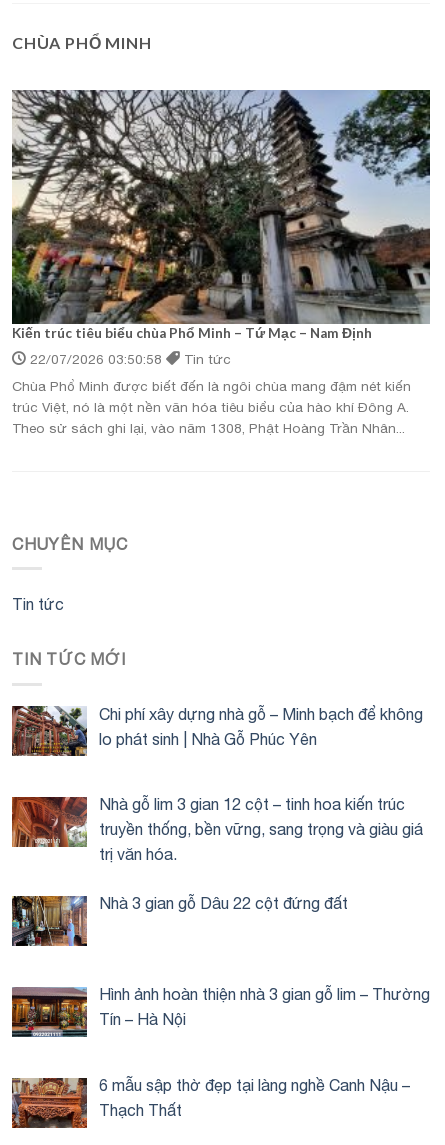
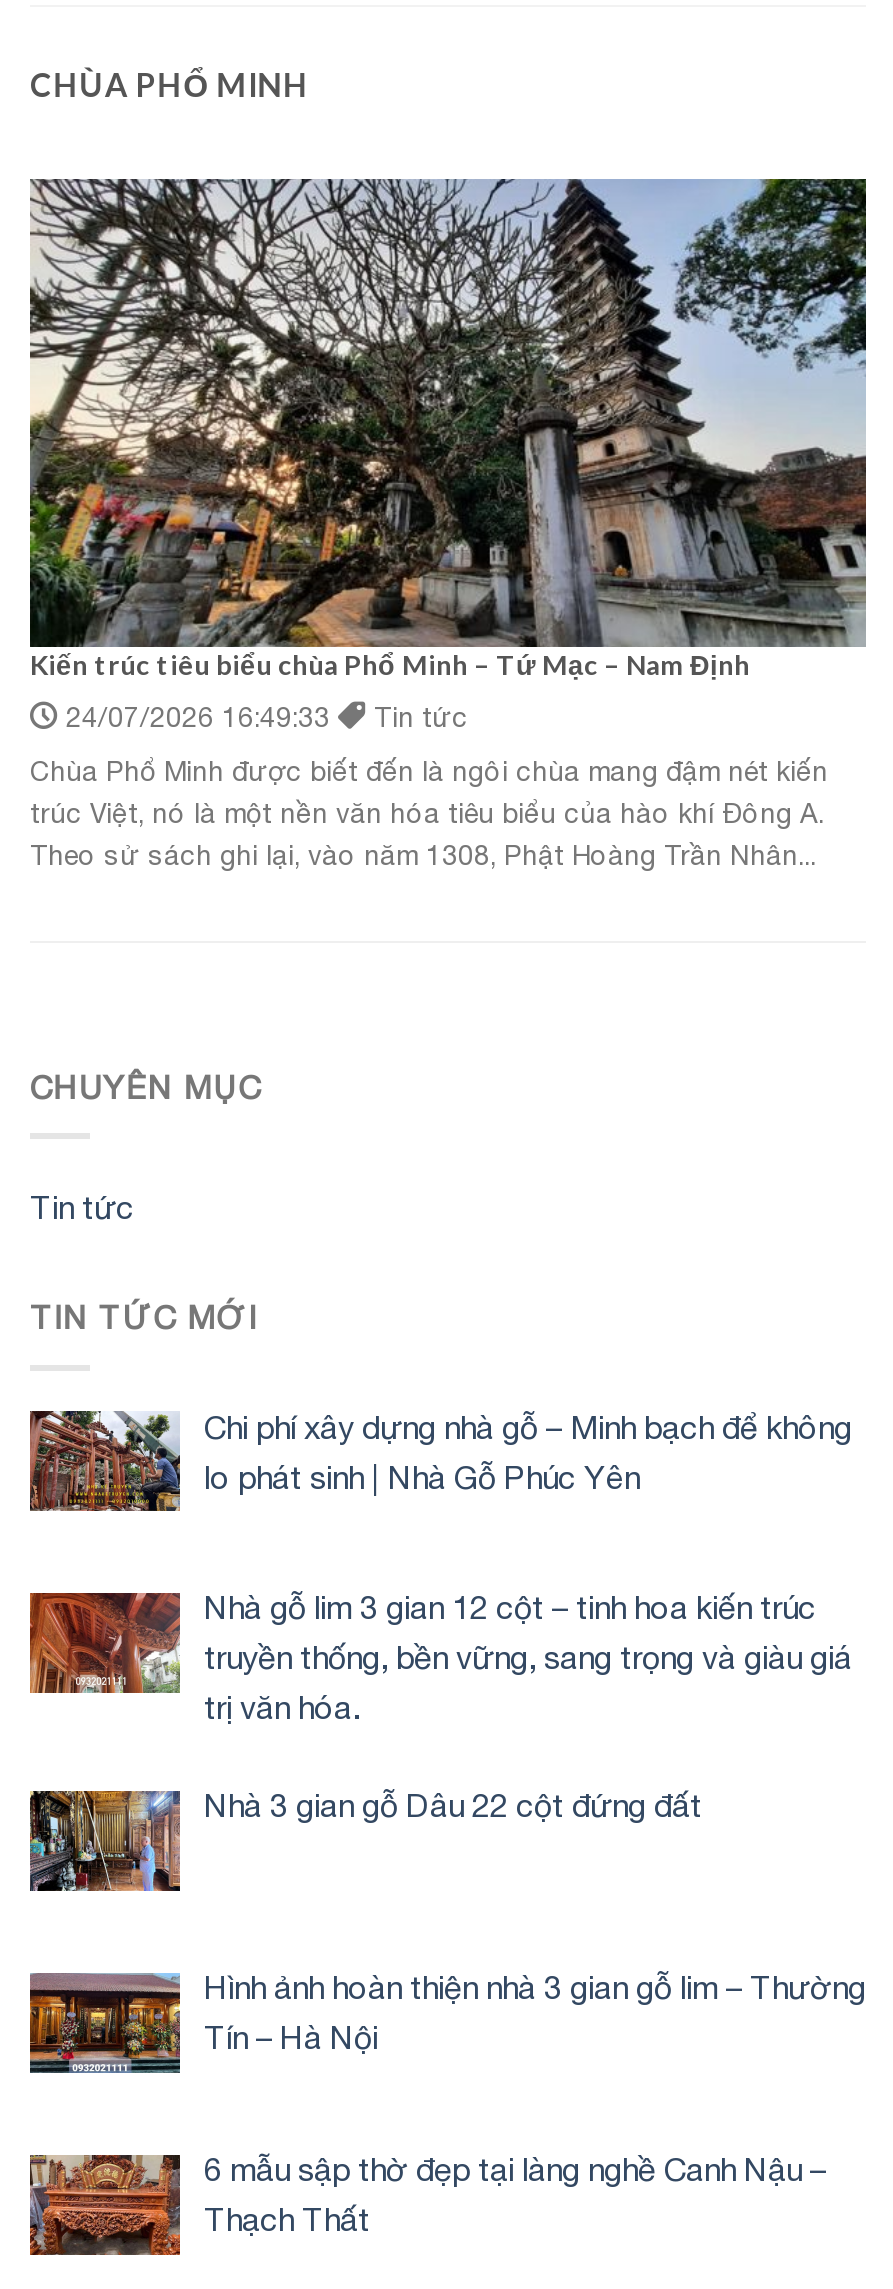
[26,351,231,367] 22/07/2026 03:50:58 Tin tức -> [58,701,468,733] 24/07/2026 16:49:33 Tin tức

